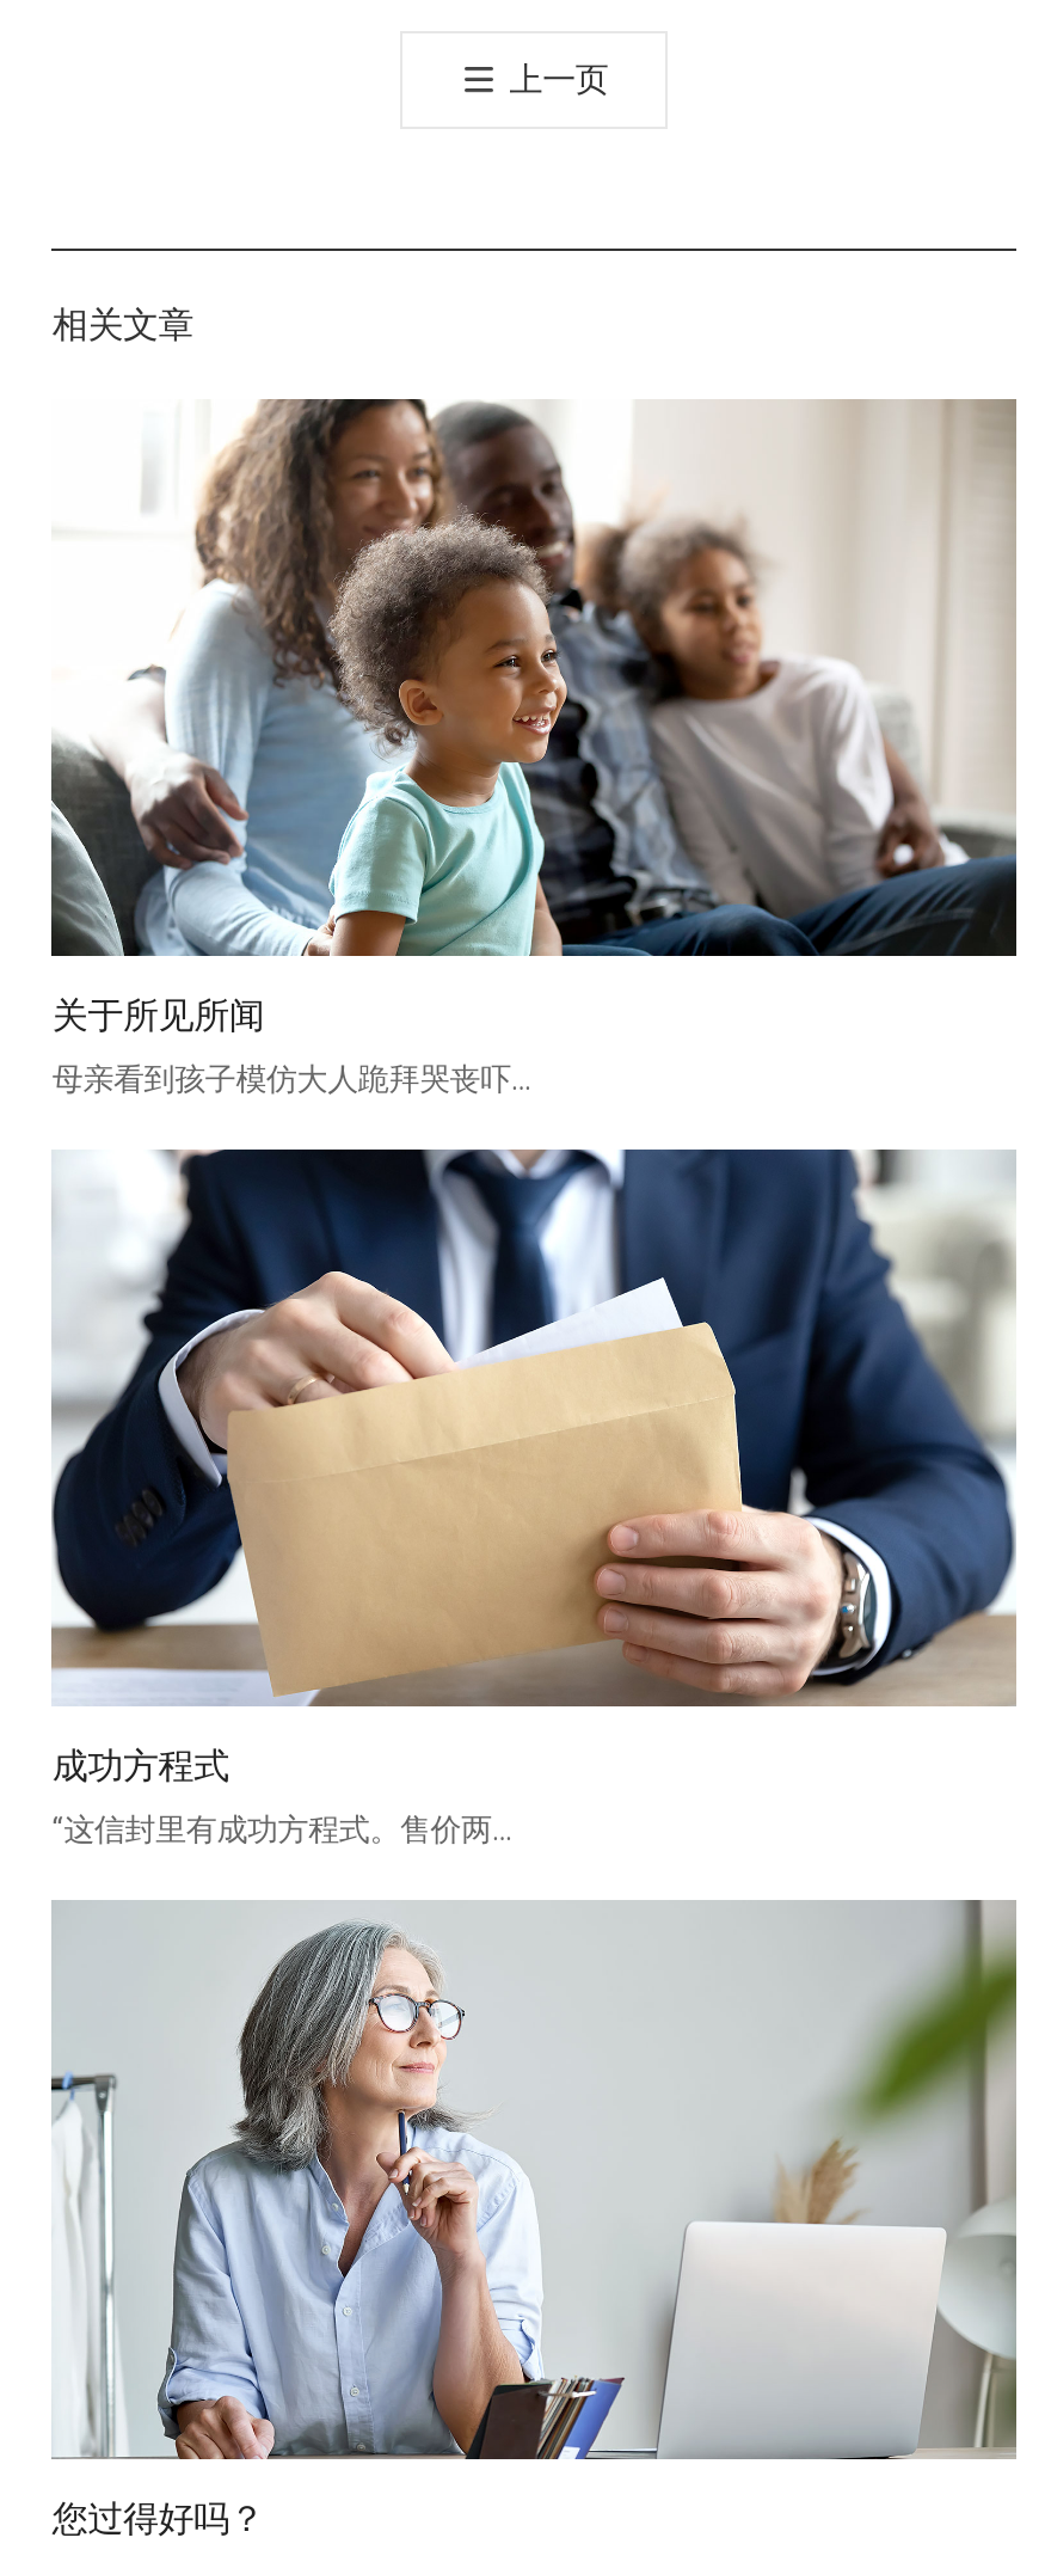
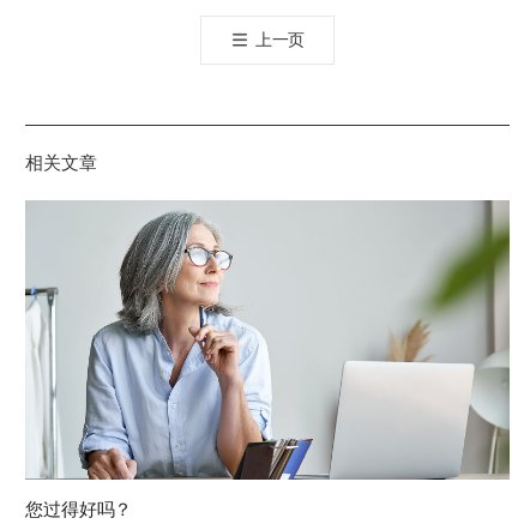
[49,397,1016,1097] [image] | 关于所见所闻 | 母亲看到孩子模仿大人跪拜哭丧吓… -> none
[49,1147,1019,1848] [image] | 成功方程式 | “这信封里有成功方程式。售价两… -> none

